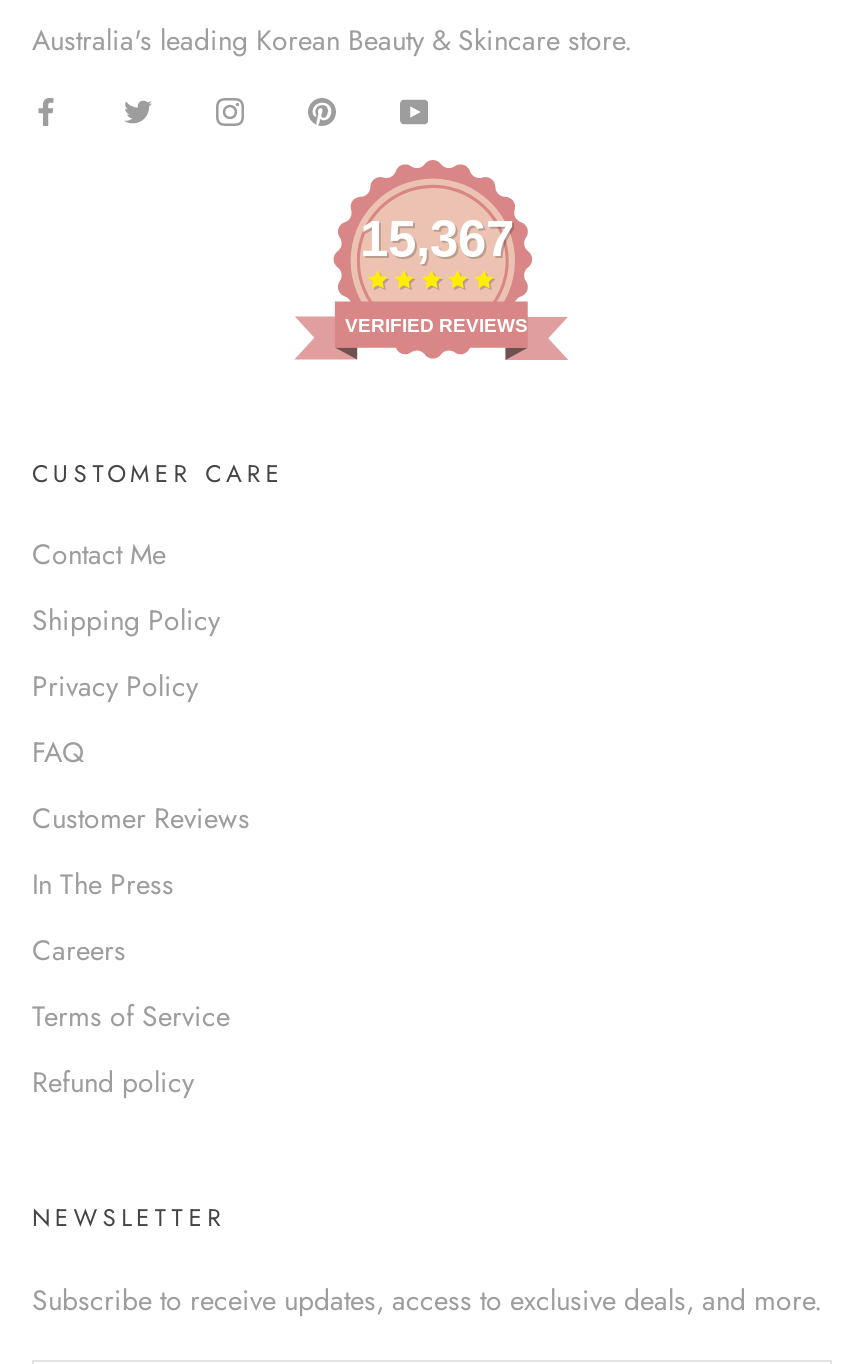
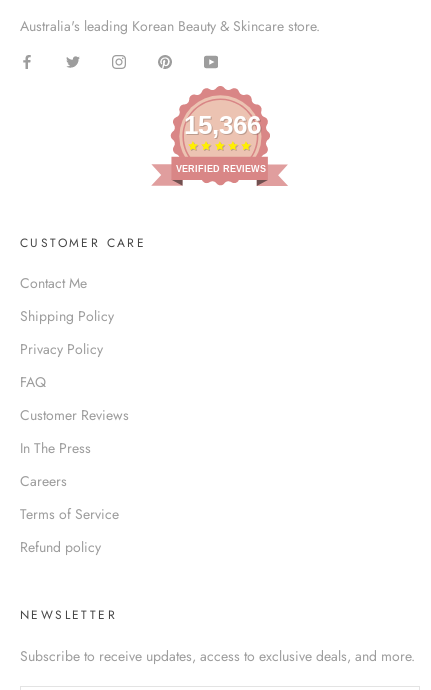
[360,210,514,267] 15,367 -> [184,111,261,139] 15,366

